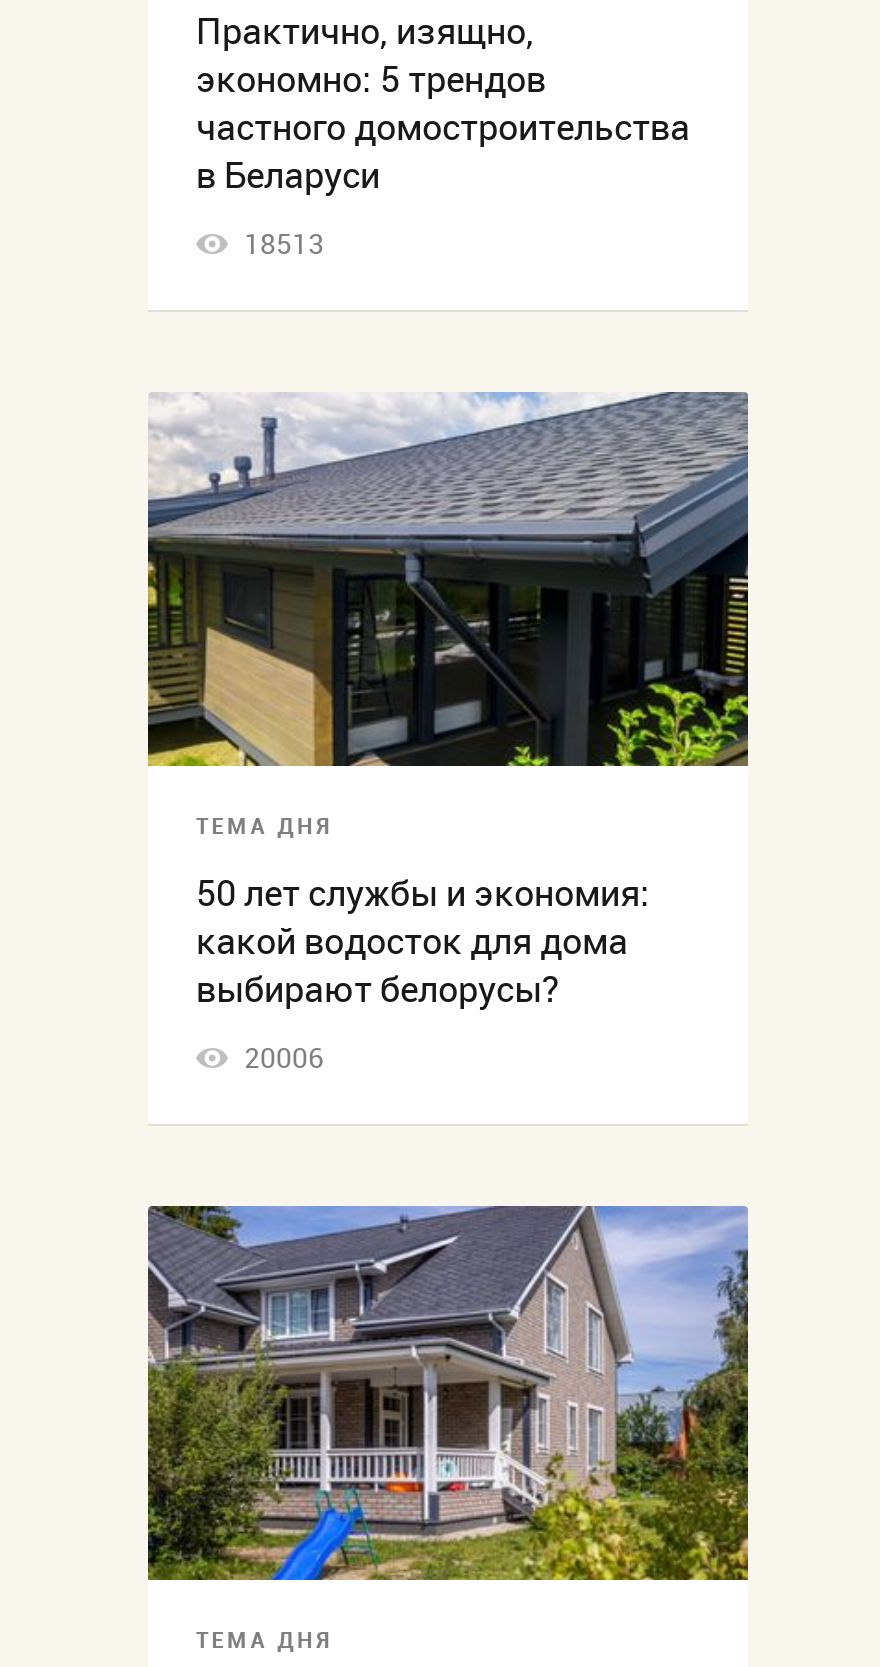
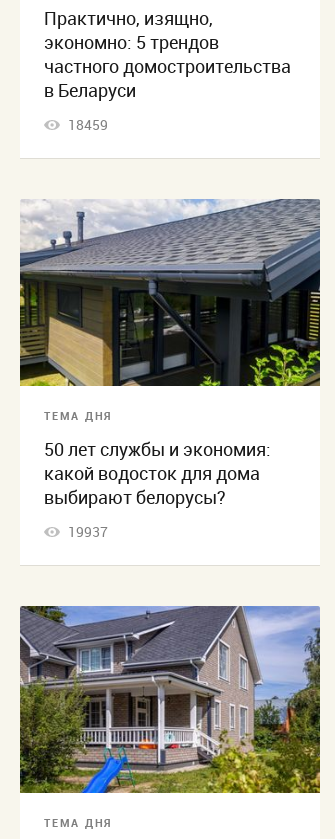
[244,228,324,260] 18513 -> [68,117,108,133] 18459
[244,1042,324,1074] 20006 -> [68,524,108,540] 19937

